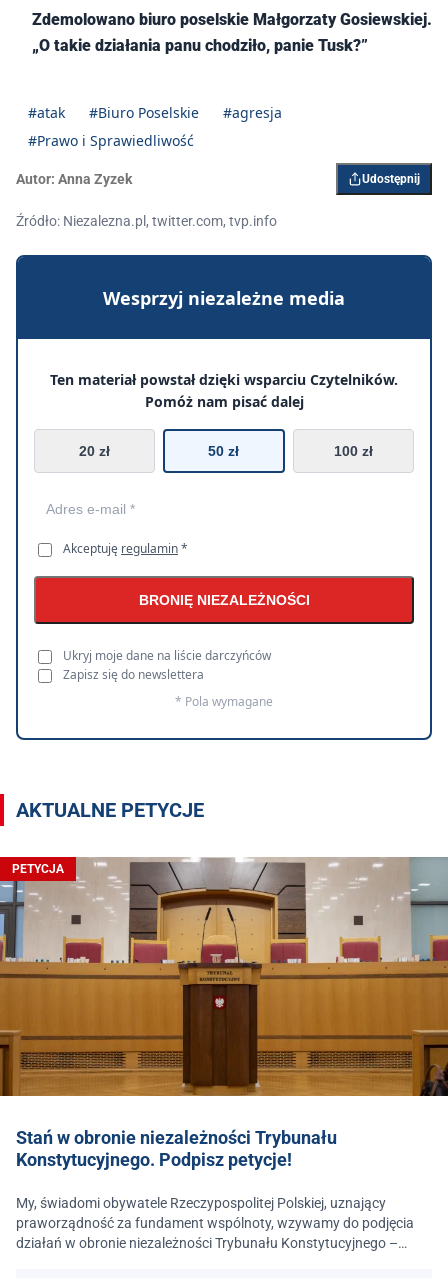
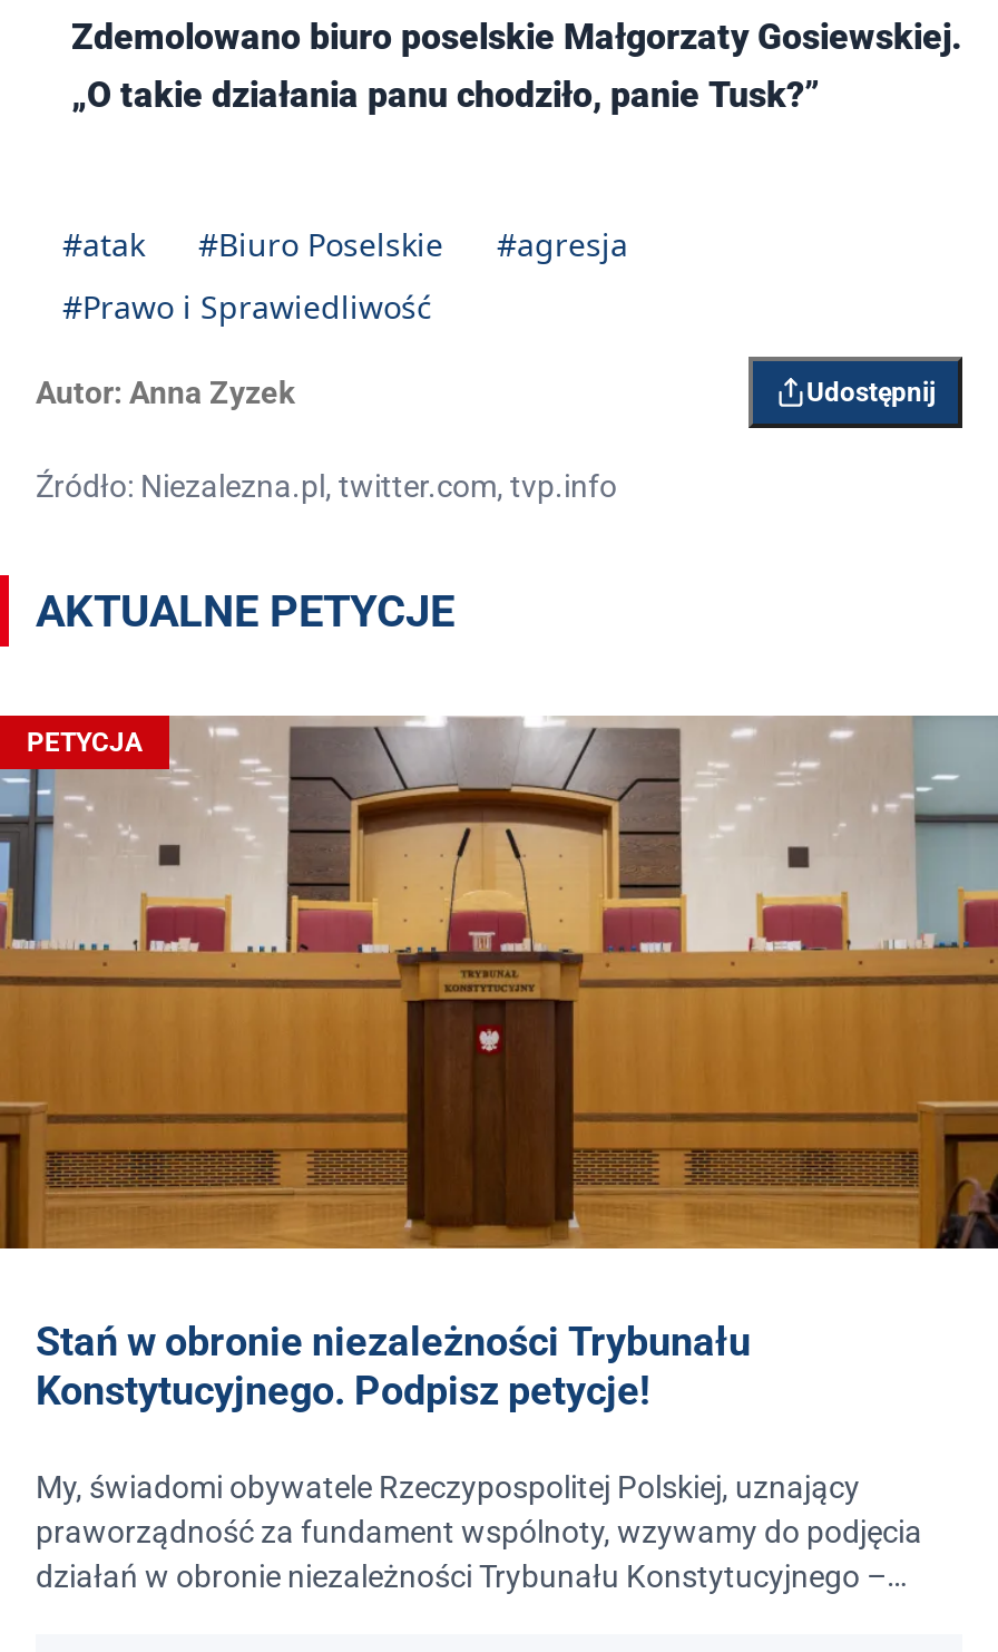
[15,254,433,741] [image] | Wesprzyj niezależne media | Ten materiał powstał dzięki wsparciu Czytelników. | Pomóż nam pisać dalej | 20 zł | 50 zł | 100 zł -> none
[63,540,309,710] Akceptuję regulamin * | BRONIĘ NIEZALEŻNOŚCI | Ukryj moje dane na liście darczyńców | Zapisz się do newslettera | * Pola wymagane -> none

